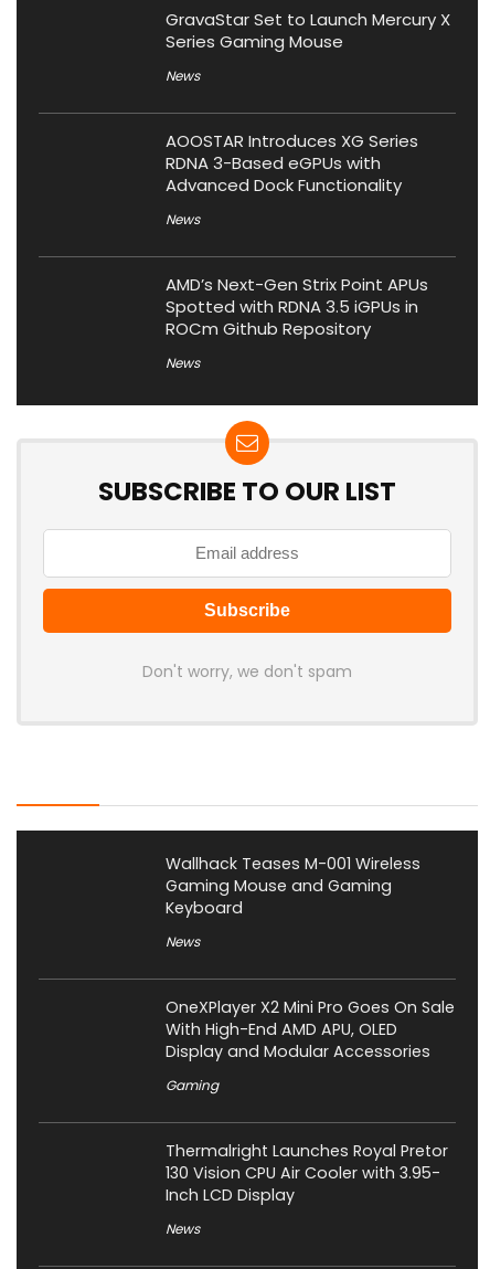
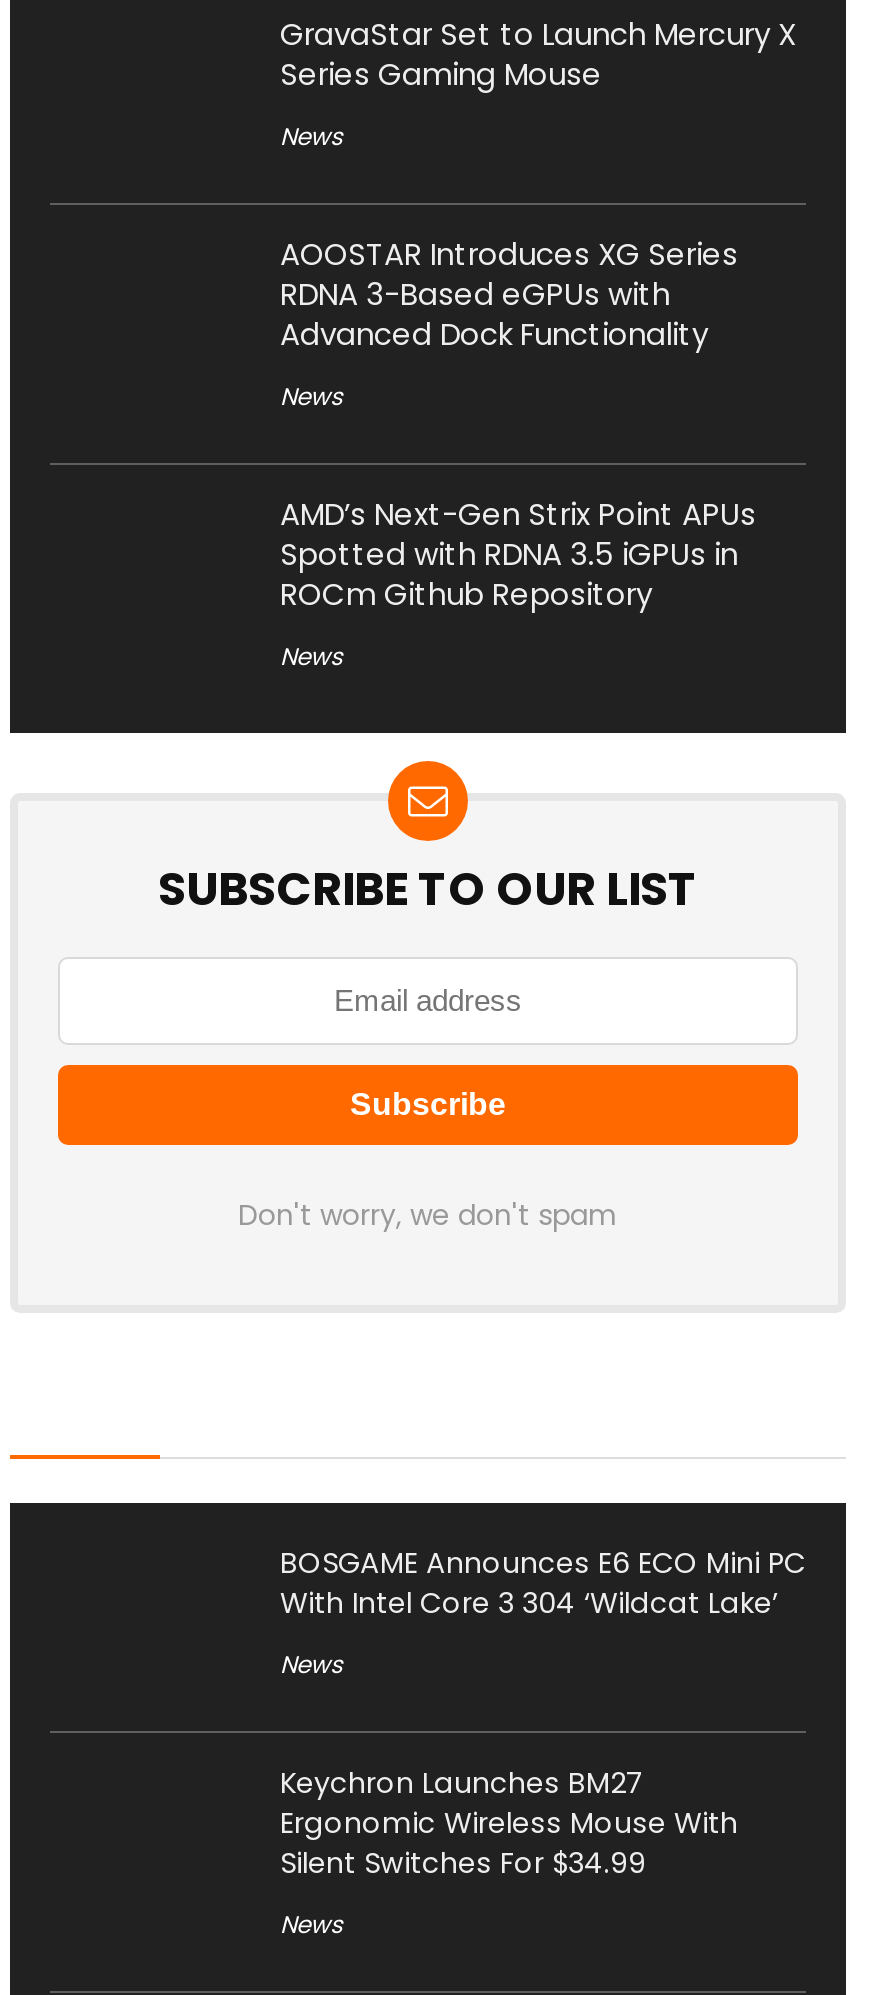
[166,853,420,919] Wallhack Teases M-001 Wireless | Gaming Mouse and Gaming | Keyboard -> [280,1542,806,1622] BOSGAME Announces E6 ECO Mini PC | With Intel Core 3 304 ‘Wildcat Lake’
[166,996,455,1206] OneXPlayer X2 Mini Pro Goes On Sale | With High-End AMD APU, OLED | Display and Modular Accessories | Gaming | Thermalright Launches Royal Pretor | 130 Vision CPU Air Cooler with 3.95- | Inch LCD Display -> [280,1762,738,1882] Keychron Launches BM27 | Ergonomic Wireless Mouse With | Silent Switches For $34.99

